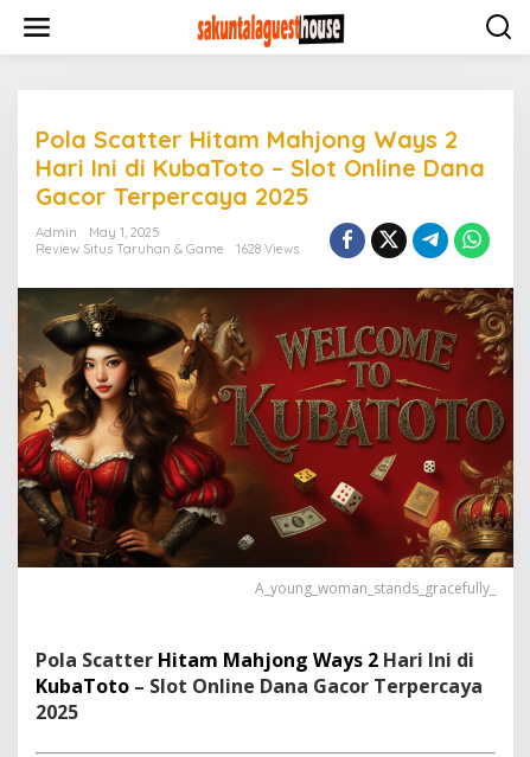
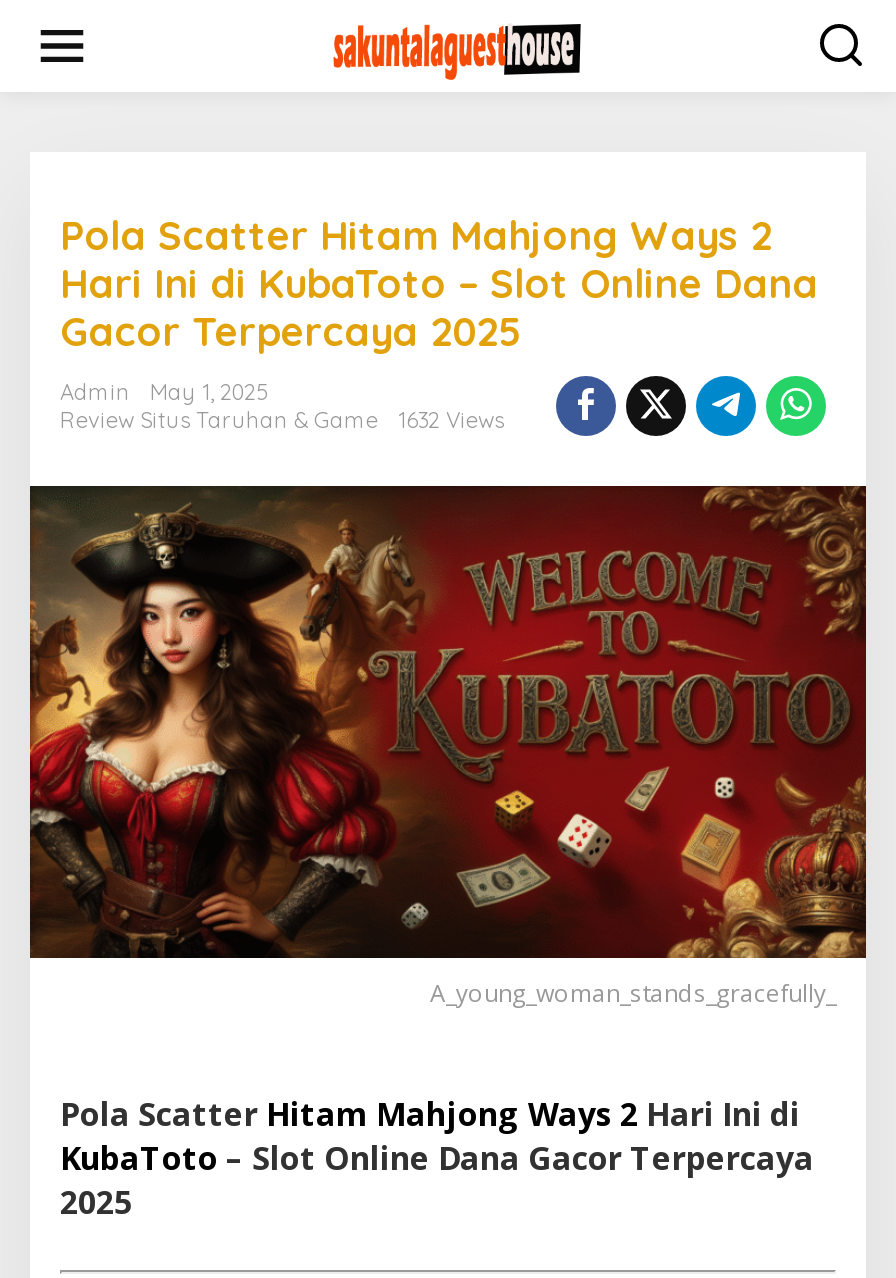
[236,240,299,257] 1628 Views -> [398,406,504,434] 1632 Views

